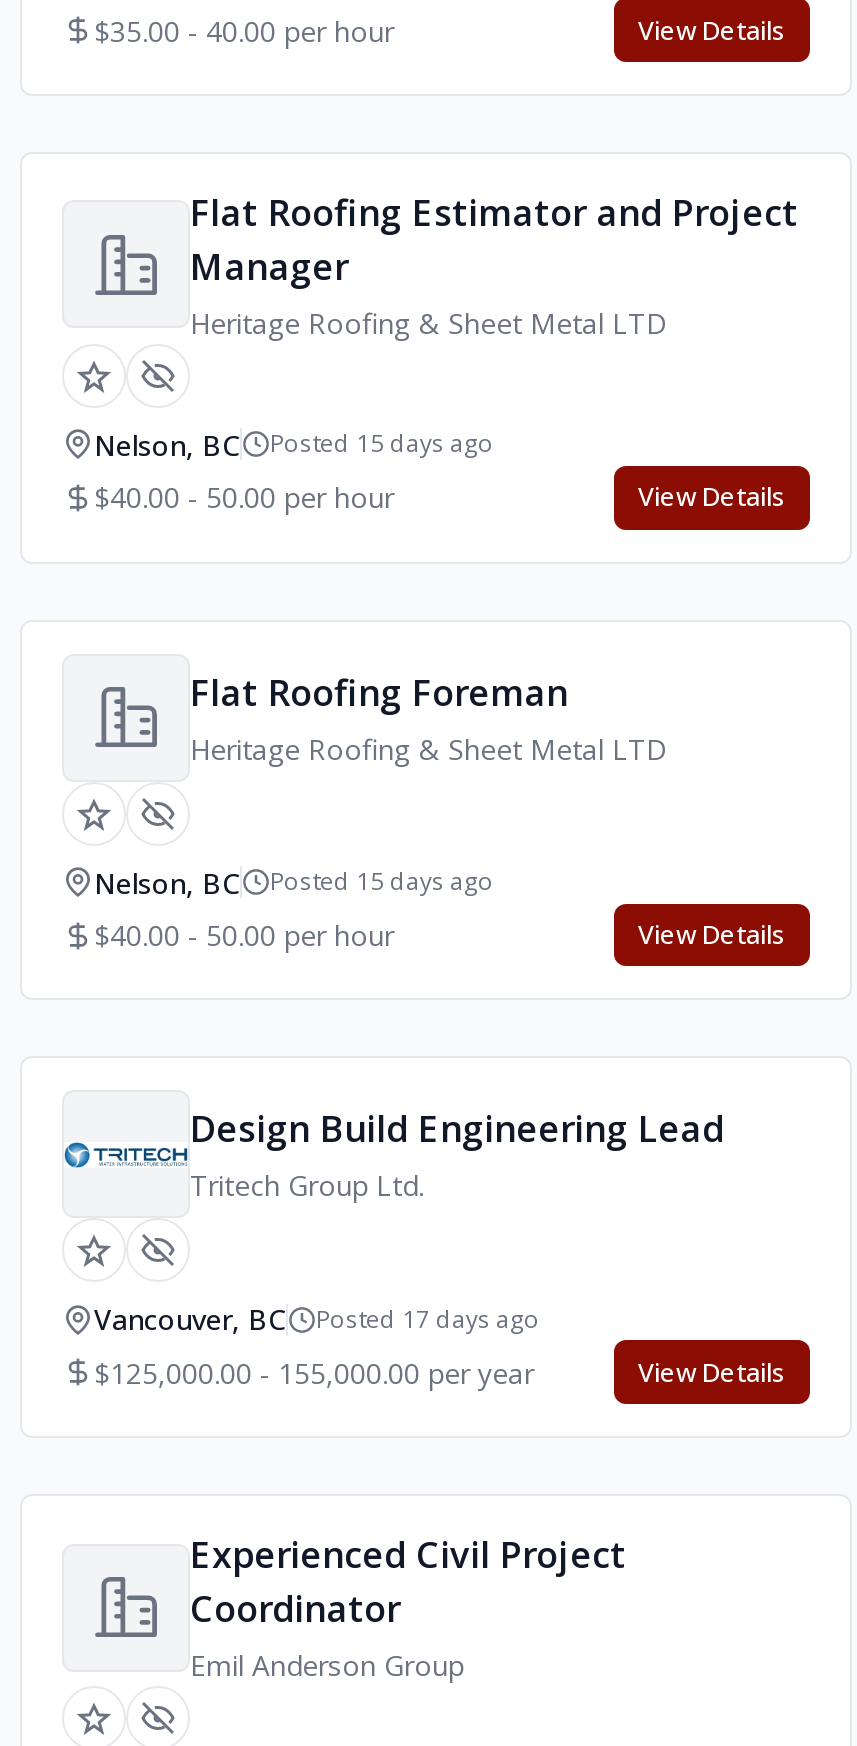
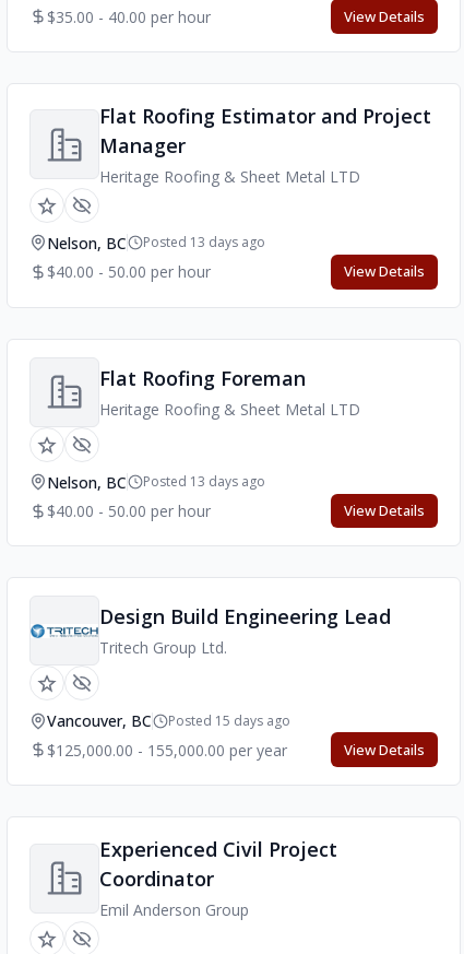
[270,427,494,461] Posted 15 days ago -> [143,233,265,252] Posted 13 days ago
[270,864,494,898] Posted 15 days ago -> [143,472,265,491] Posted 13 days ago
[316,1302,540,1336] Posted 17 days ago -> [168,711,290,730] Posted 15 days ago

